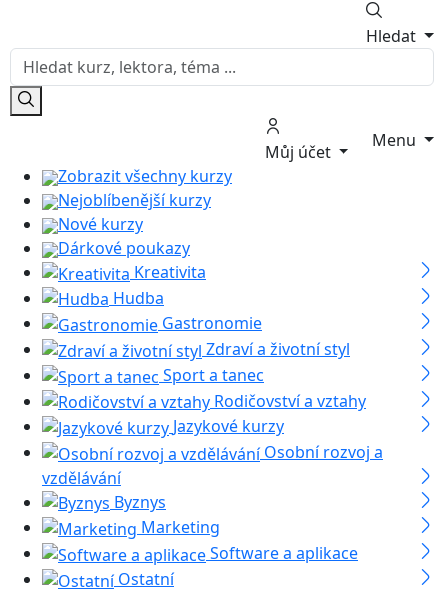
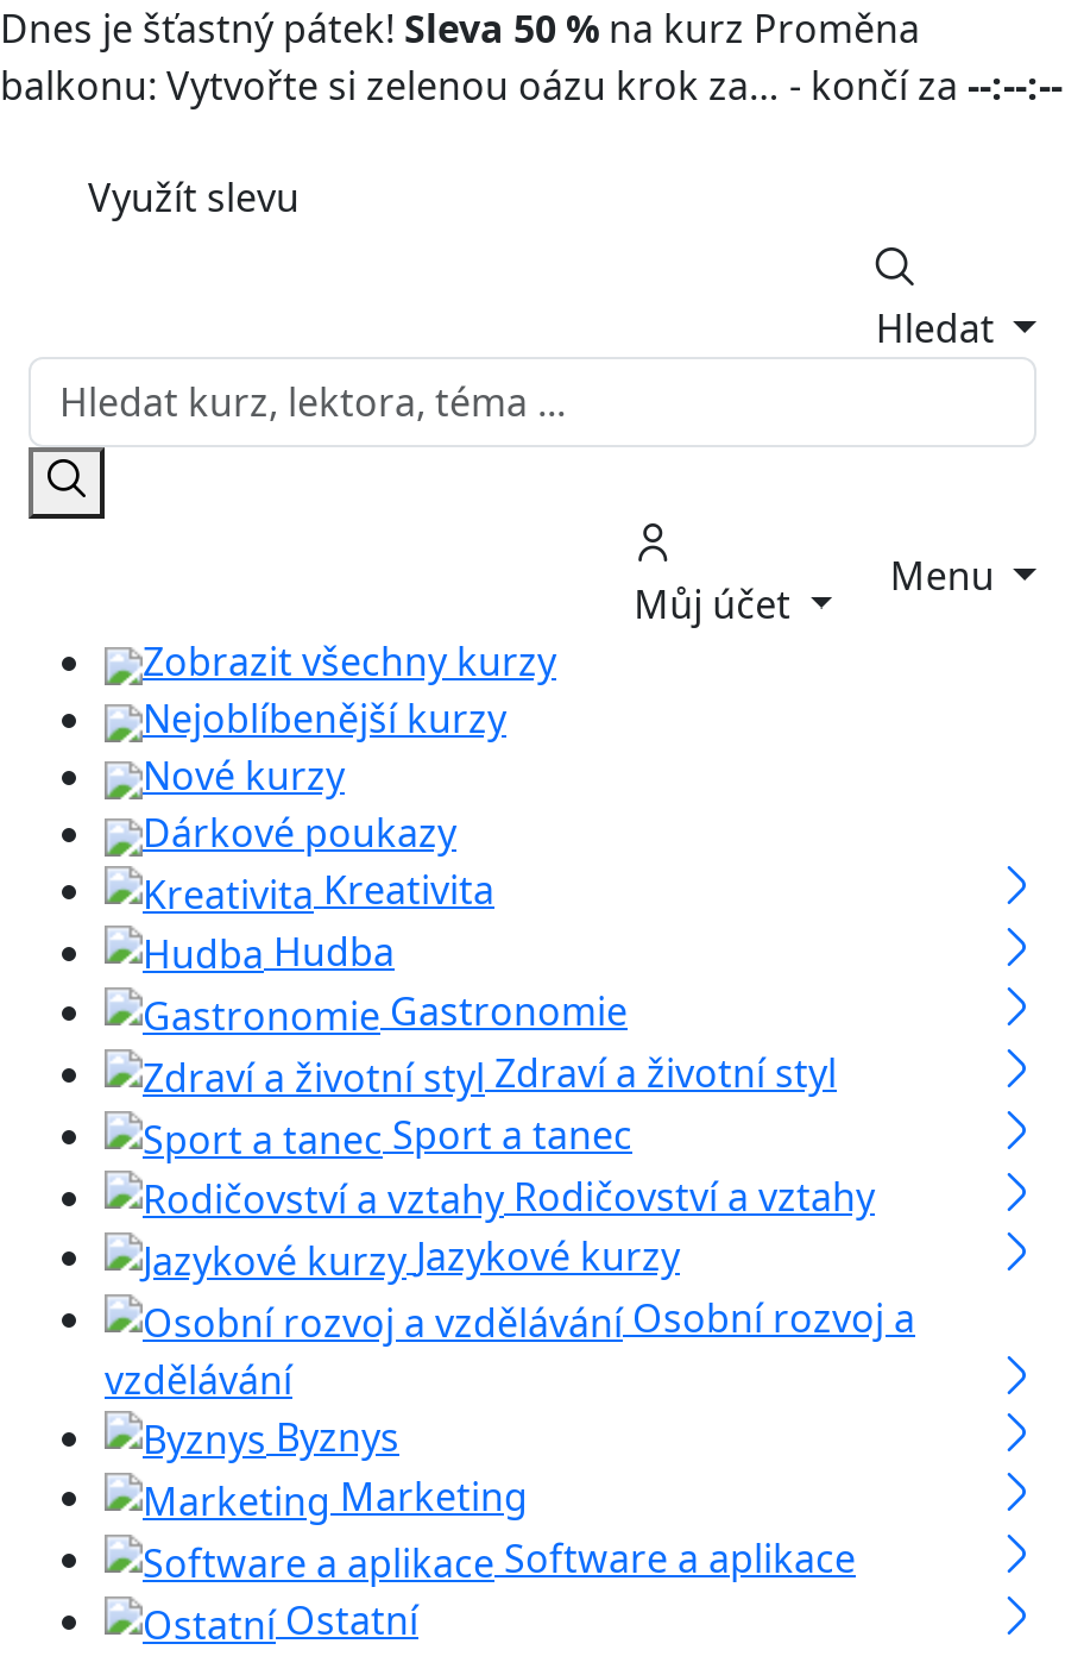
none -> [0,2,1063,224] Dnes je šťastný pátek! Sleva 50 % na kurz Proměna | balkonu: Vytvořte si zelenou oázu krok za… - končí za --:--:-- | Využít slevu

